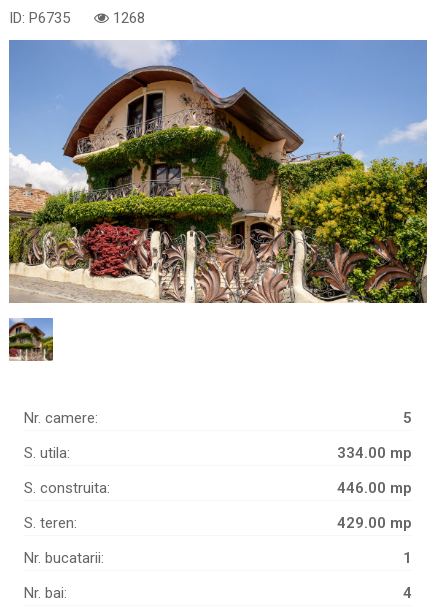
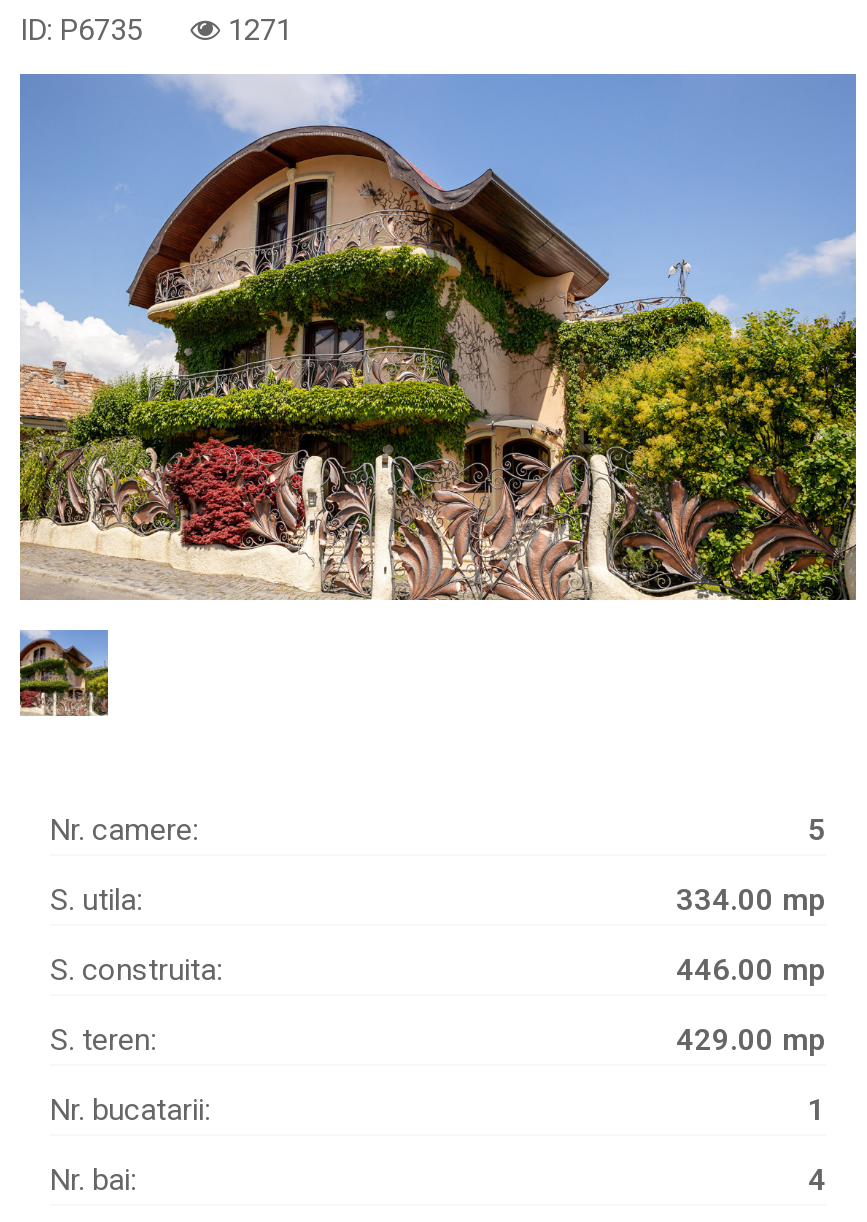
[109,9,145,27] 1268 -> [220,12,292,48] 1271

